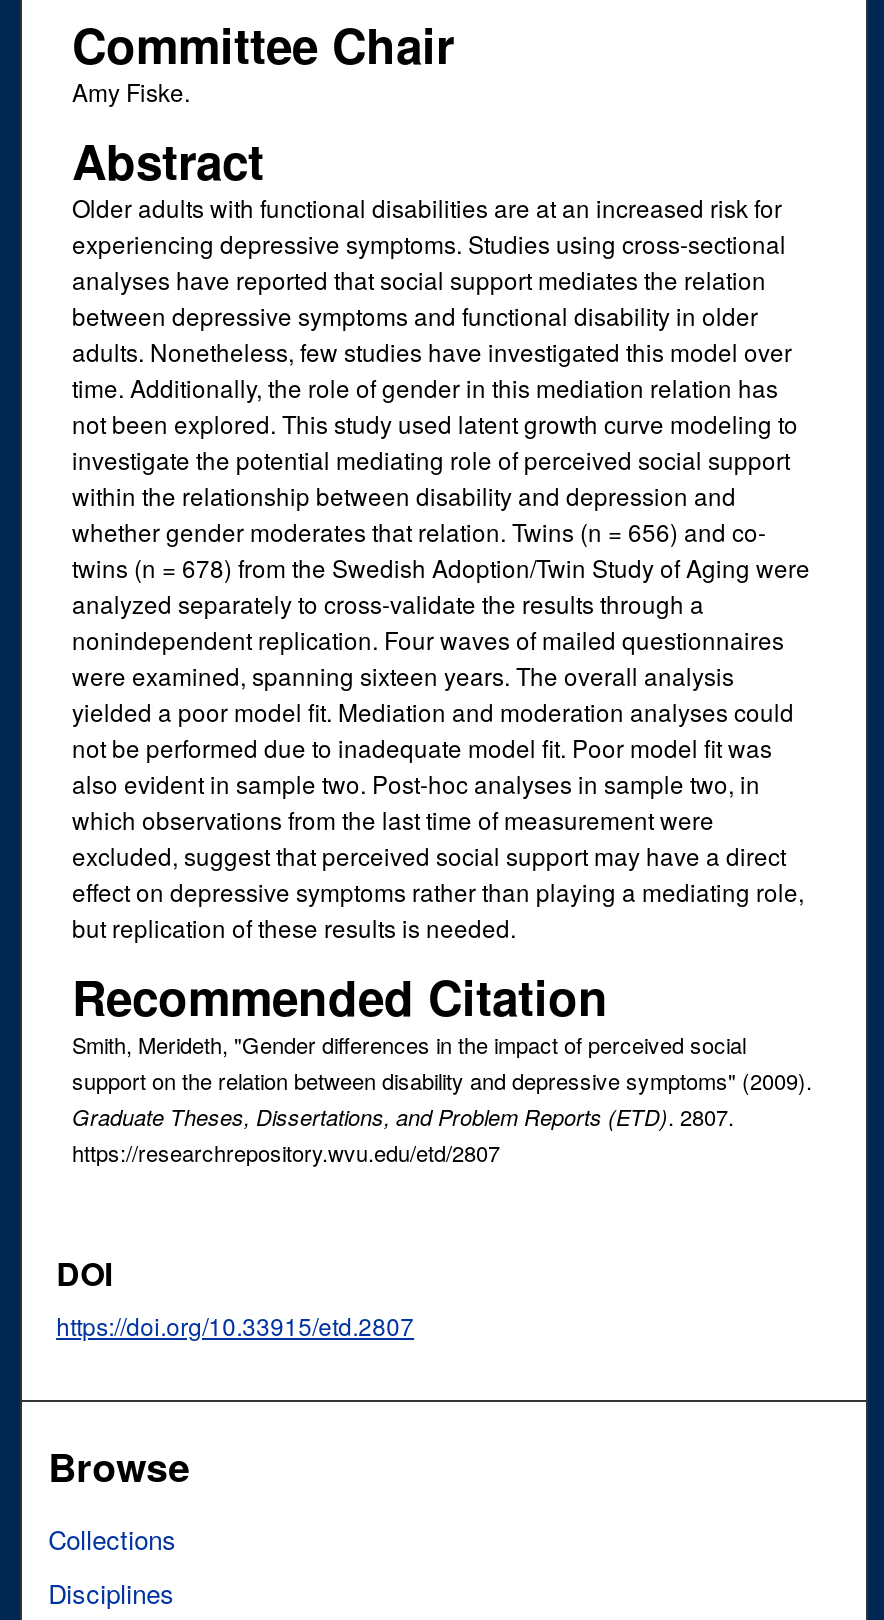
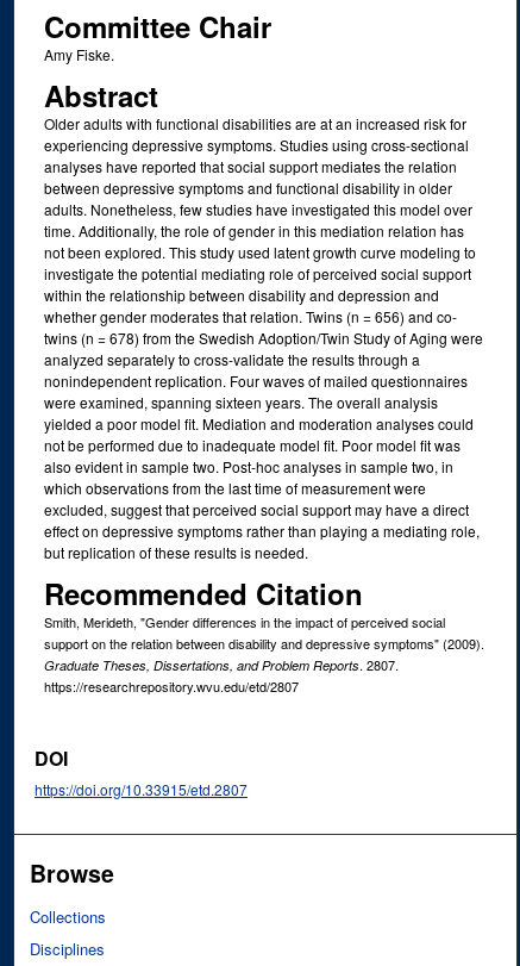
[72,1101,734,1133] Graduate Theses, Dissertations, and Problem Reports (ETD). 2807. -> [44,656,399,675] Graduate Theses, Dissertations, and Problem Reports. 2807.

